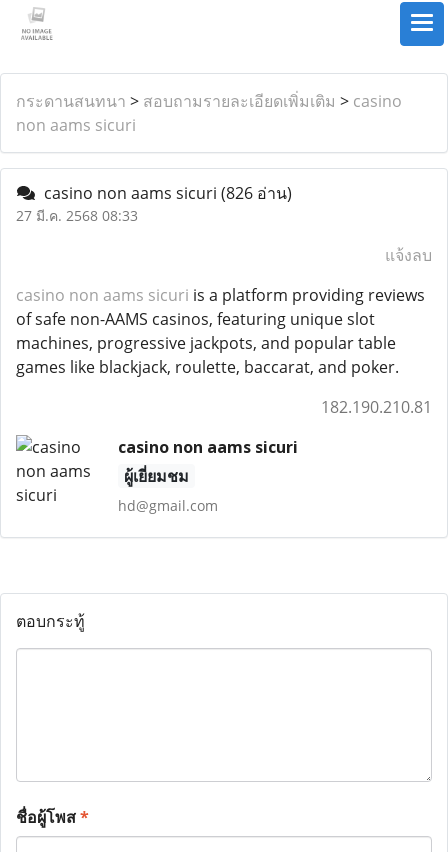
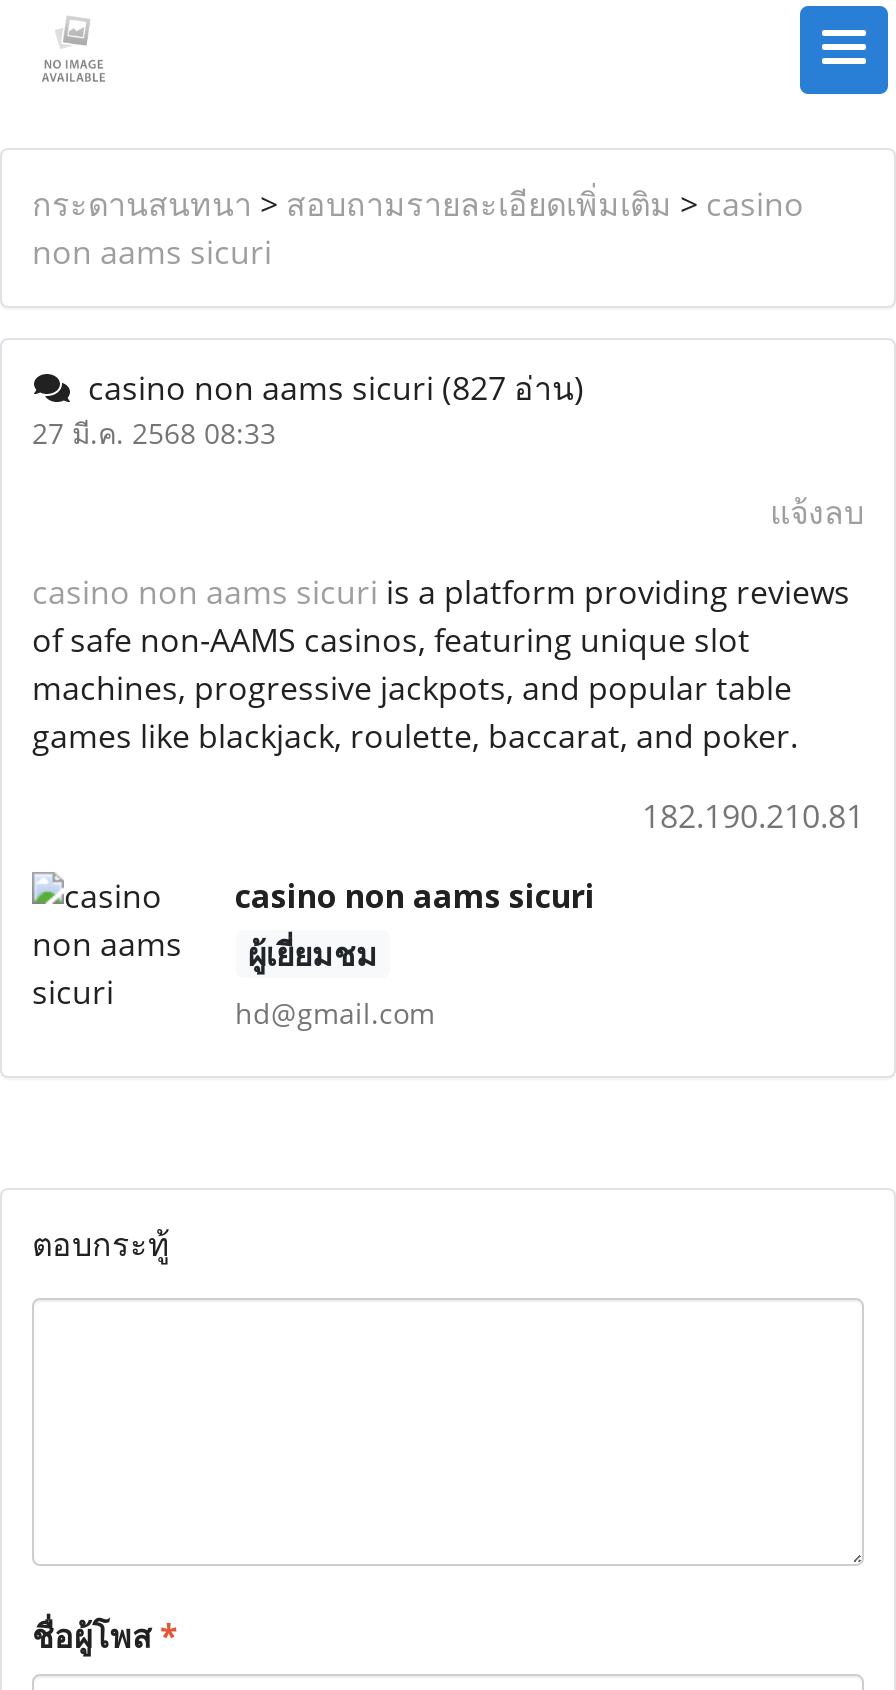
[36,182,292,204] casino non aams sicuri (826 อ่าน) -> [72,366,584,410] casino non aams sicuri (827 อ่าน)

